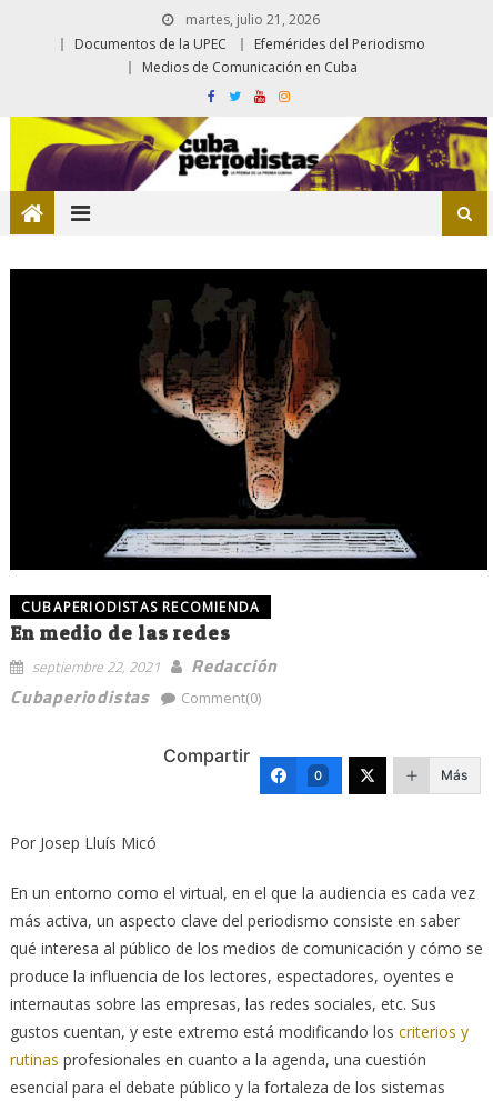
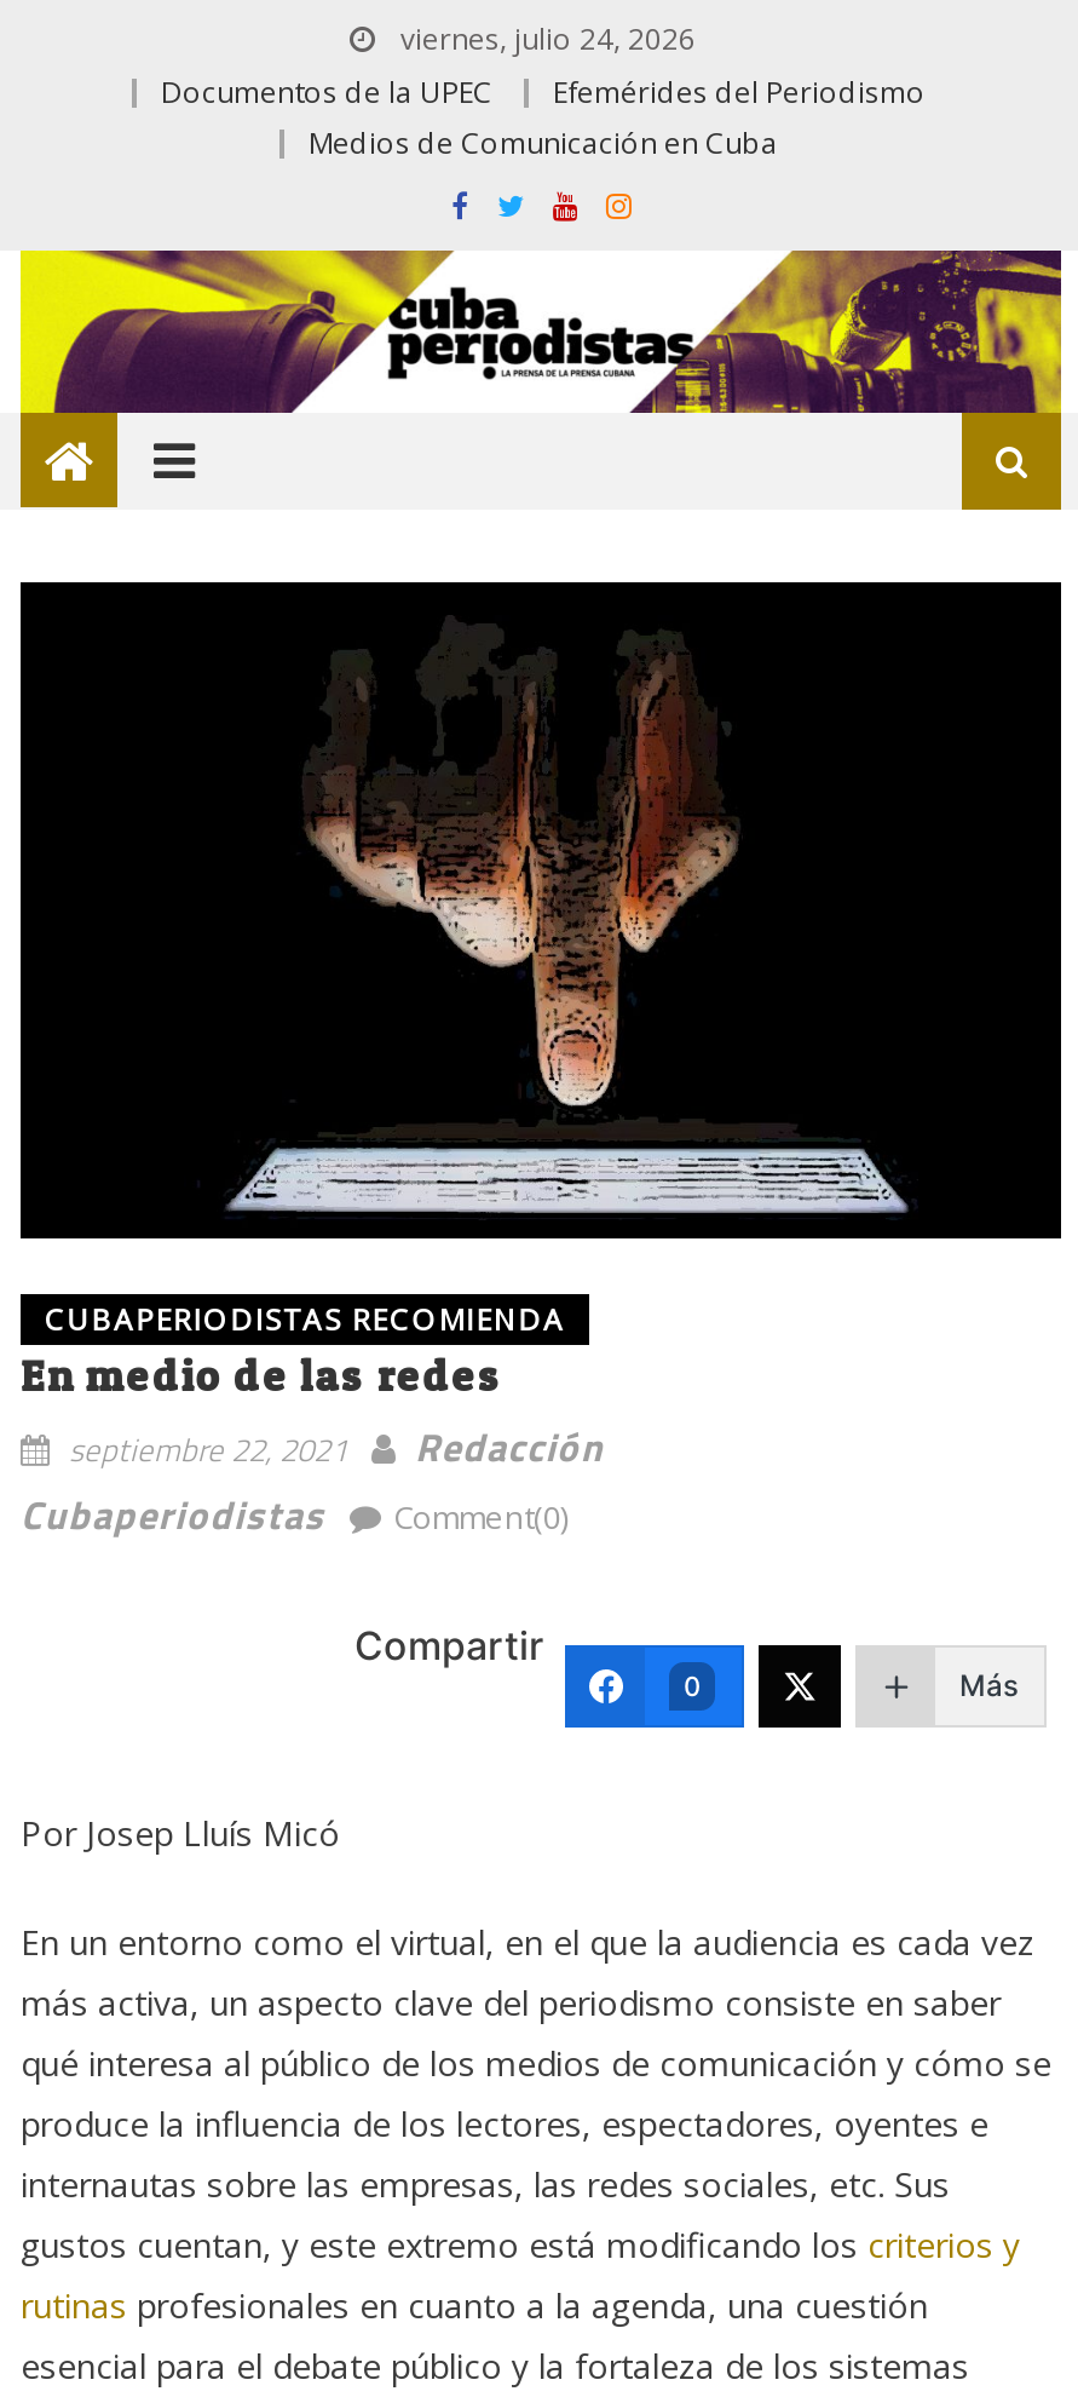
[182,10,319,29] martes, julio 21, 2026 -> [393,18,696,59] viernes, julio 24, 2026

